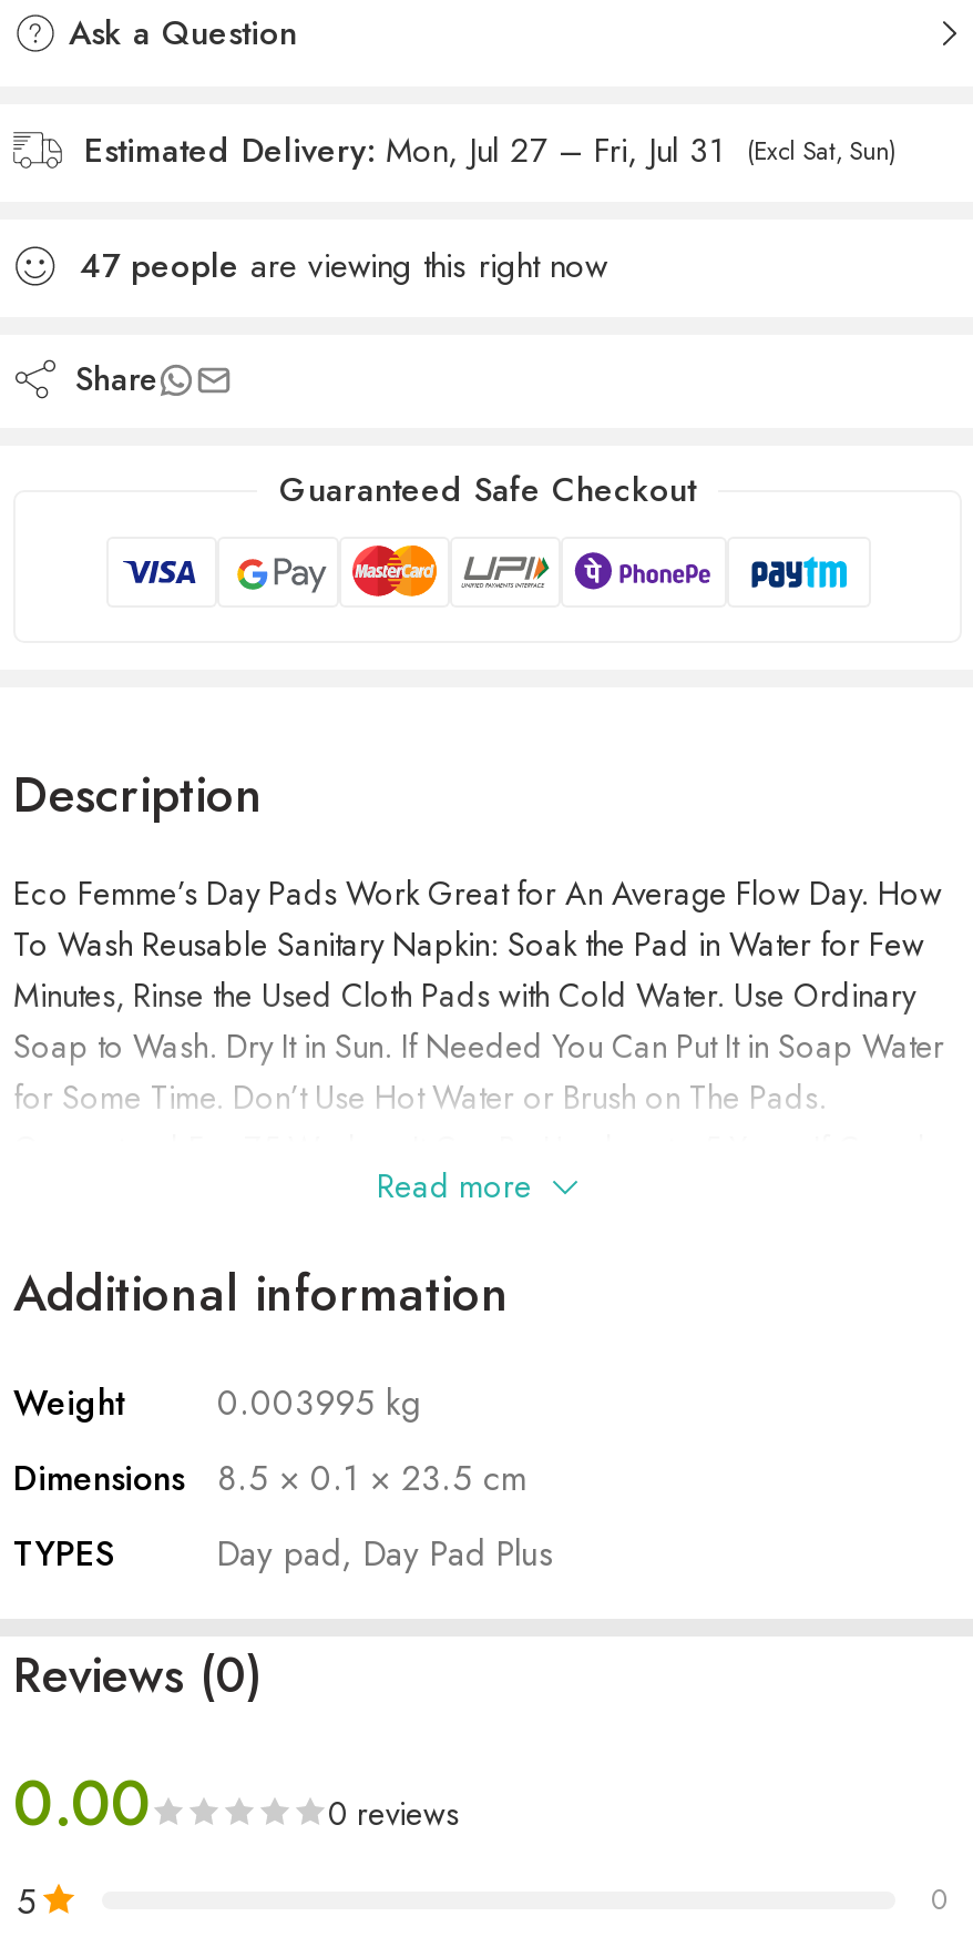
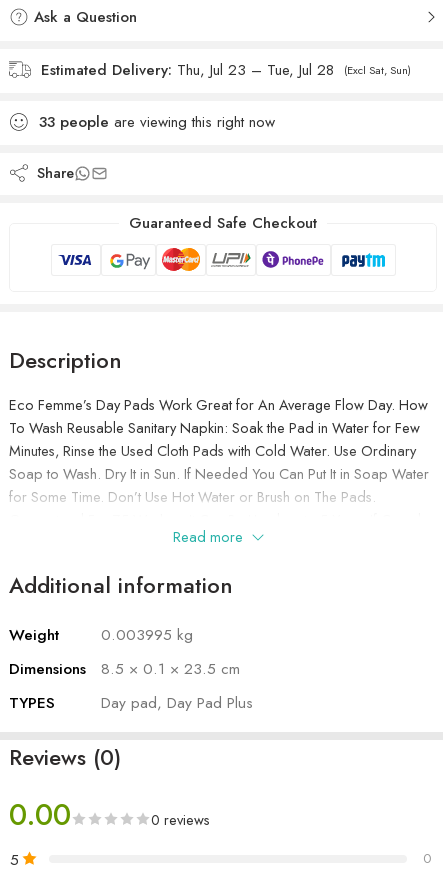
[84,127,725,176] Estimated Delivery: Mon, Jul 27 – Fri, Jul 31 -> [41,59,334,81] Estimated Delivery: Thu, Jul 23 – Tue, Jul 28
[80,243,607,291] 47 people are viewing this right now -> [39,111,275,133] 33 people are viewing this right now

